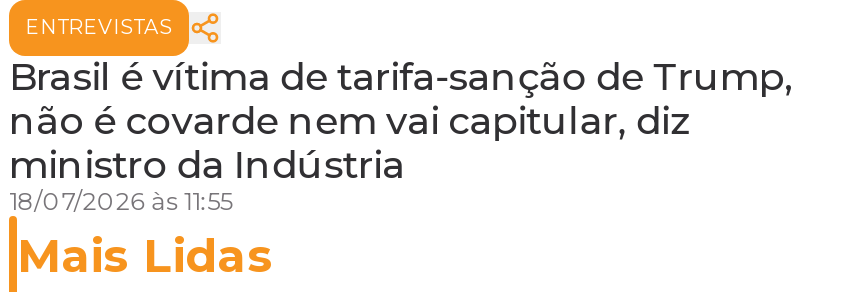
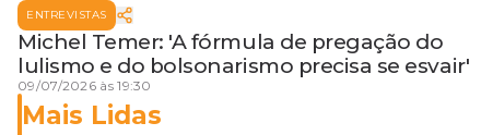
[9,55,793,217] Brasil é vítima de tarifa-sanção de Trump, | não é covarde nem vai capitular, diz | ministro da Indústria | 18/07/2026 às 11:55 -> [17,30,469,94] Michel Temer: 'A fórmula de pregação do | lulismo e do bolsonarismo precisa se esvair' | 09/07/2026 às 19:30

